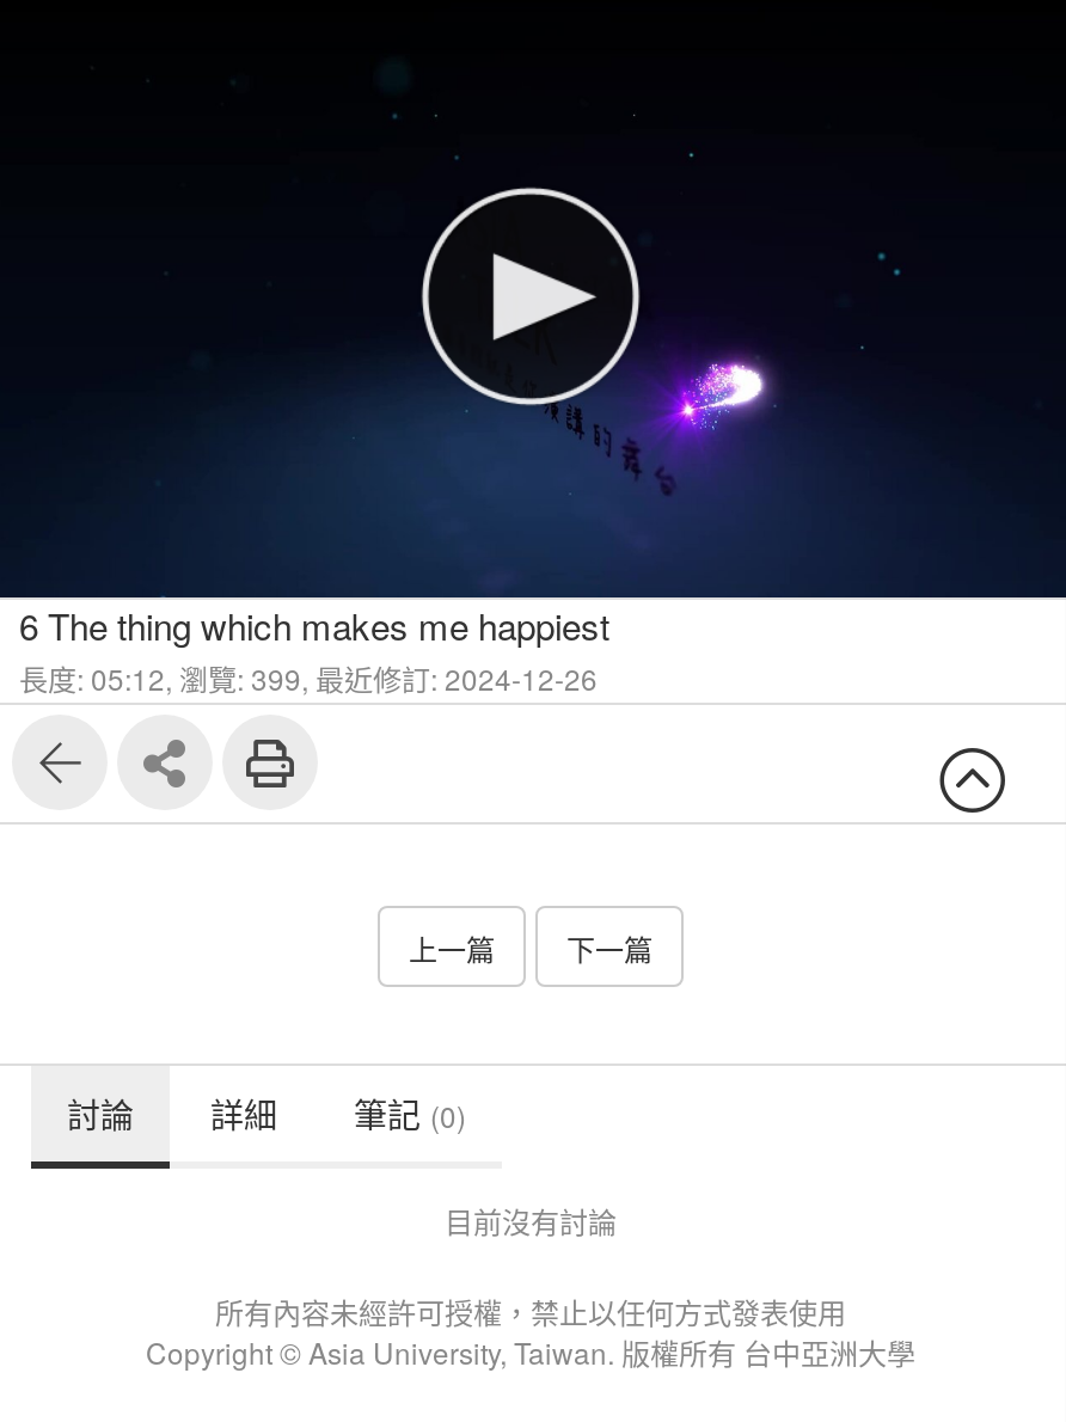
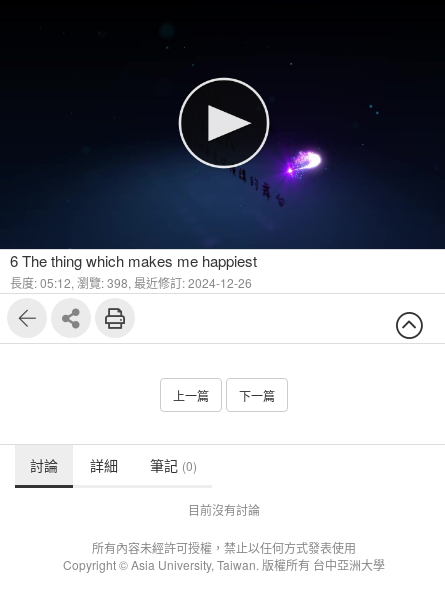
[19,657,598,698] 長度: 05:12,瀏覽: 399,最近修訂: 2024-12-26 -> [10,274,252,291] 長度: 05:12,瀏覽: 398,最近修訂: 2024-12-26

